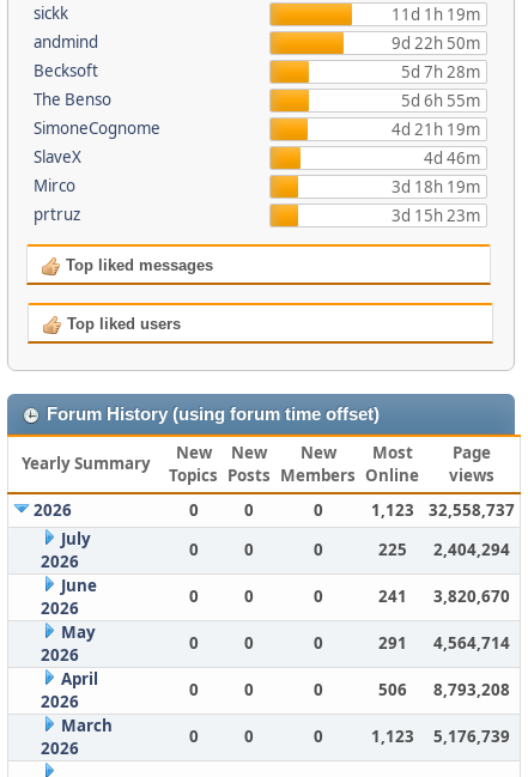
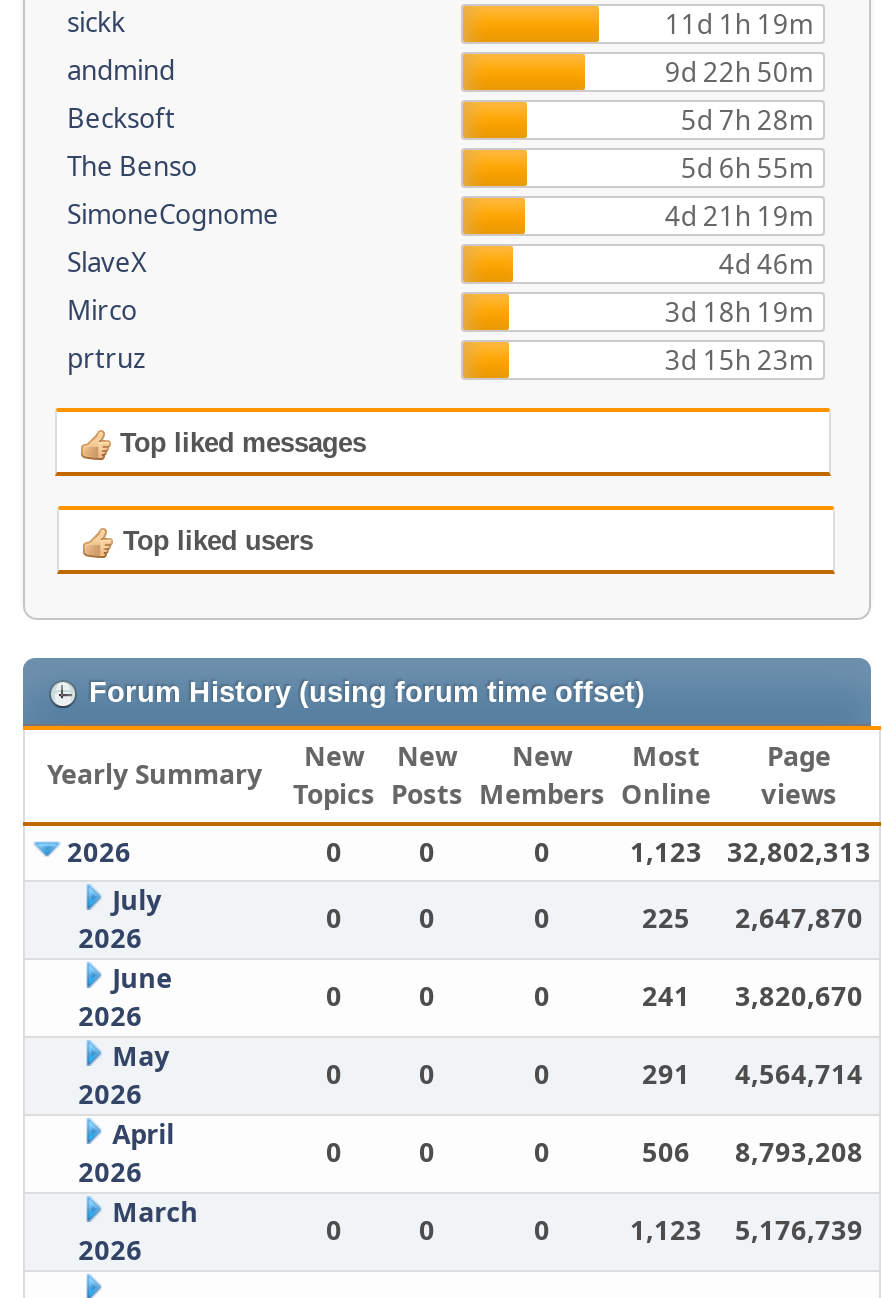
[371,499,515,521] 1,123 32,558,737 -> [630,834,871,870] 1,123 32,802,313
[378,539,510,561] 225 2,404,294 -> [642,900,863,936] 225 2,647,870

